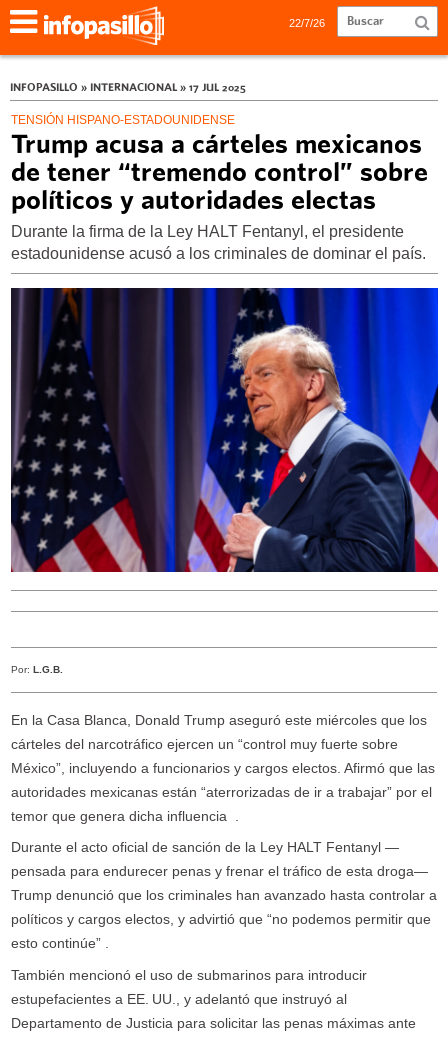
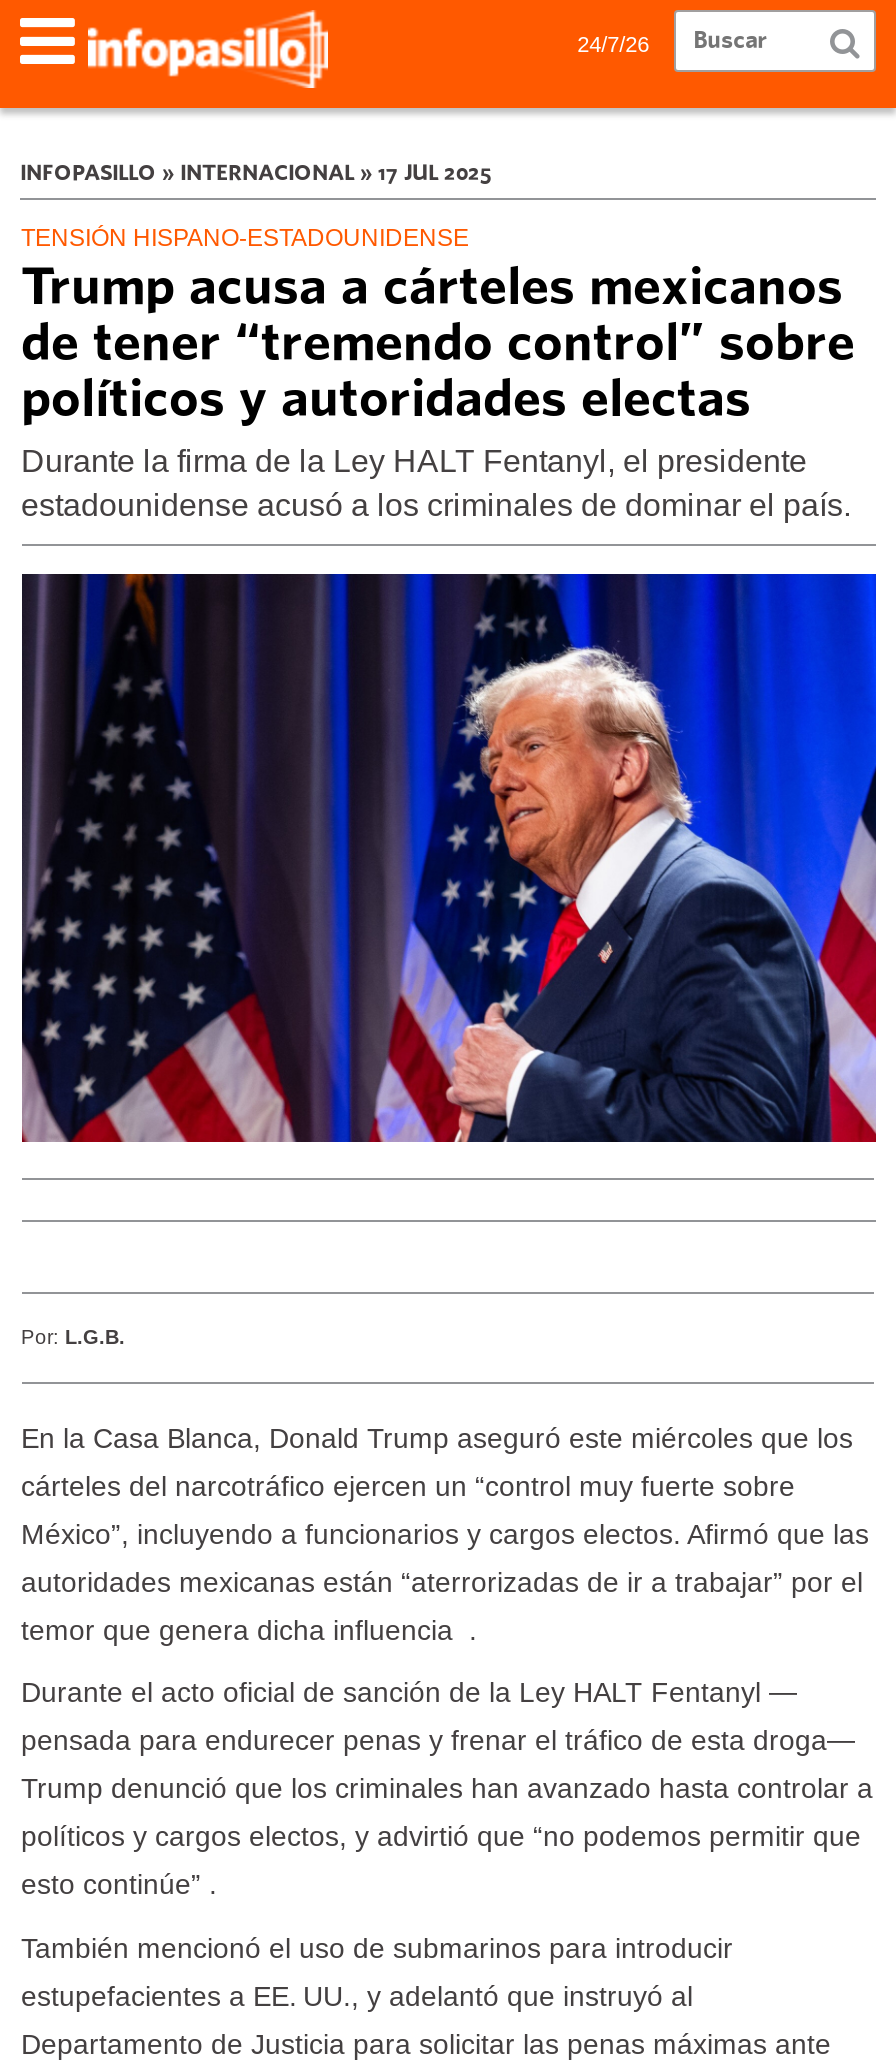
[289,17,325,29] 22/7/26 -> [577,32,649,56] 24/7/26

